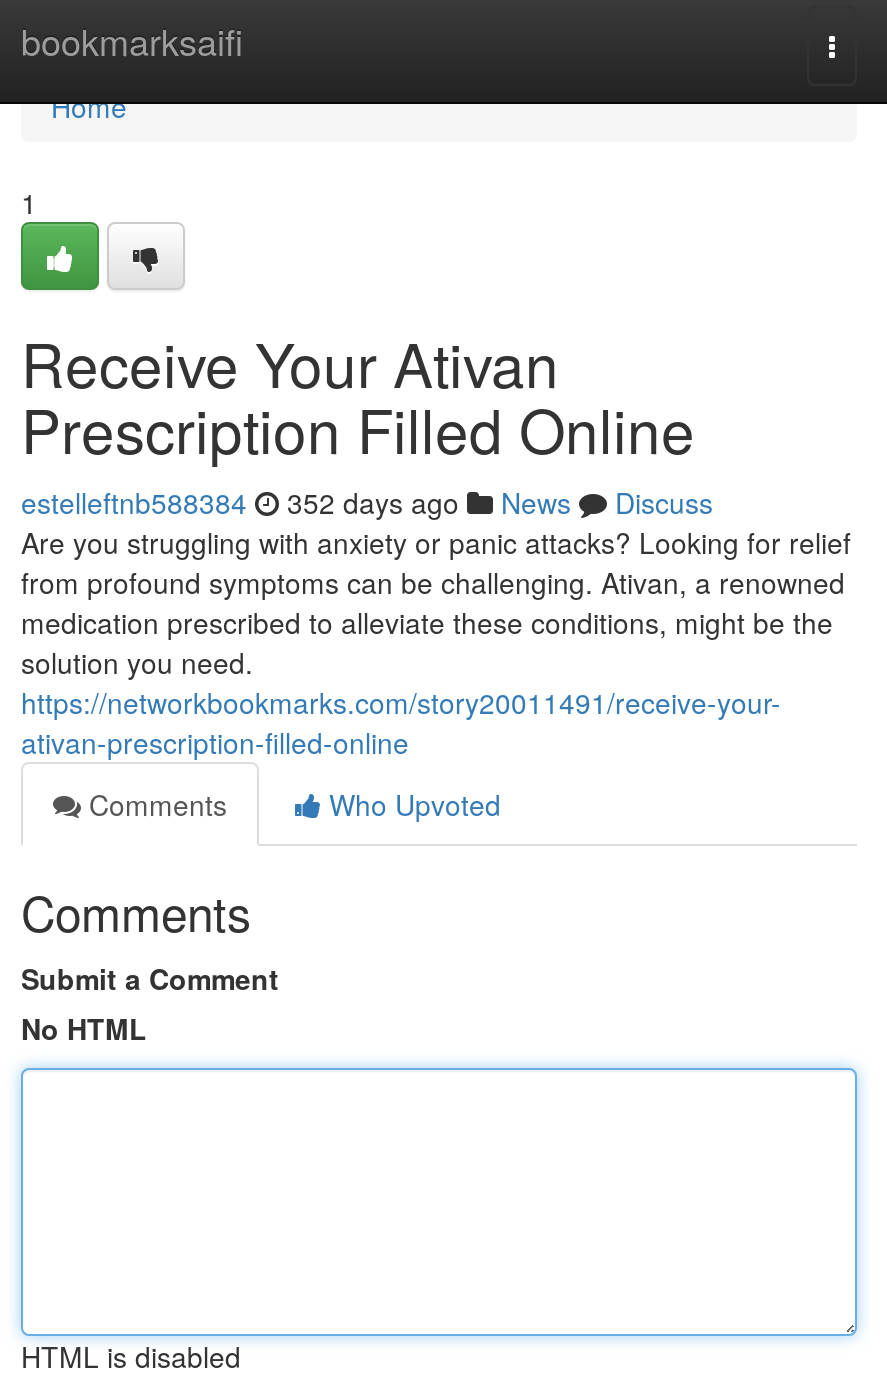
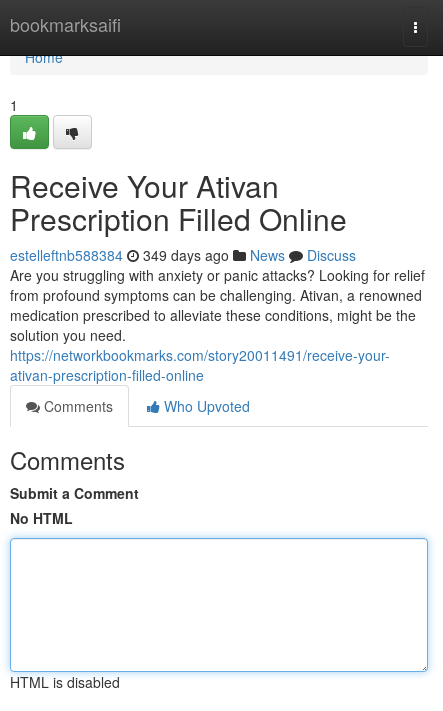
[21,482,713,522] estelleftnb588384 352 days ago News Discuss -> [10,245,356,265] estelleftnb588384 349 days ago News Discuss

